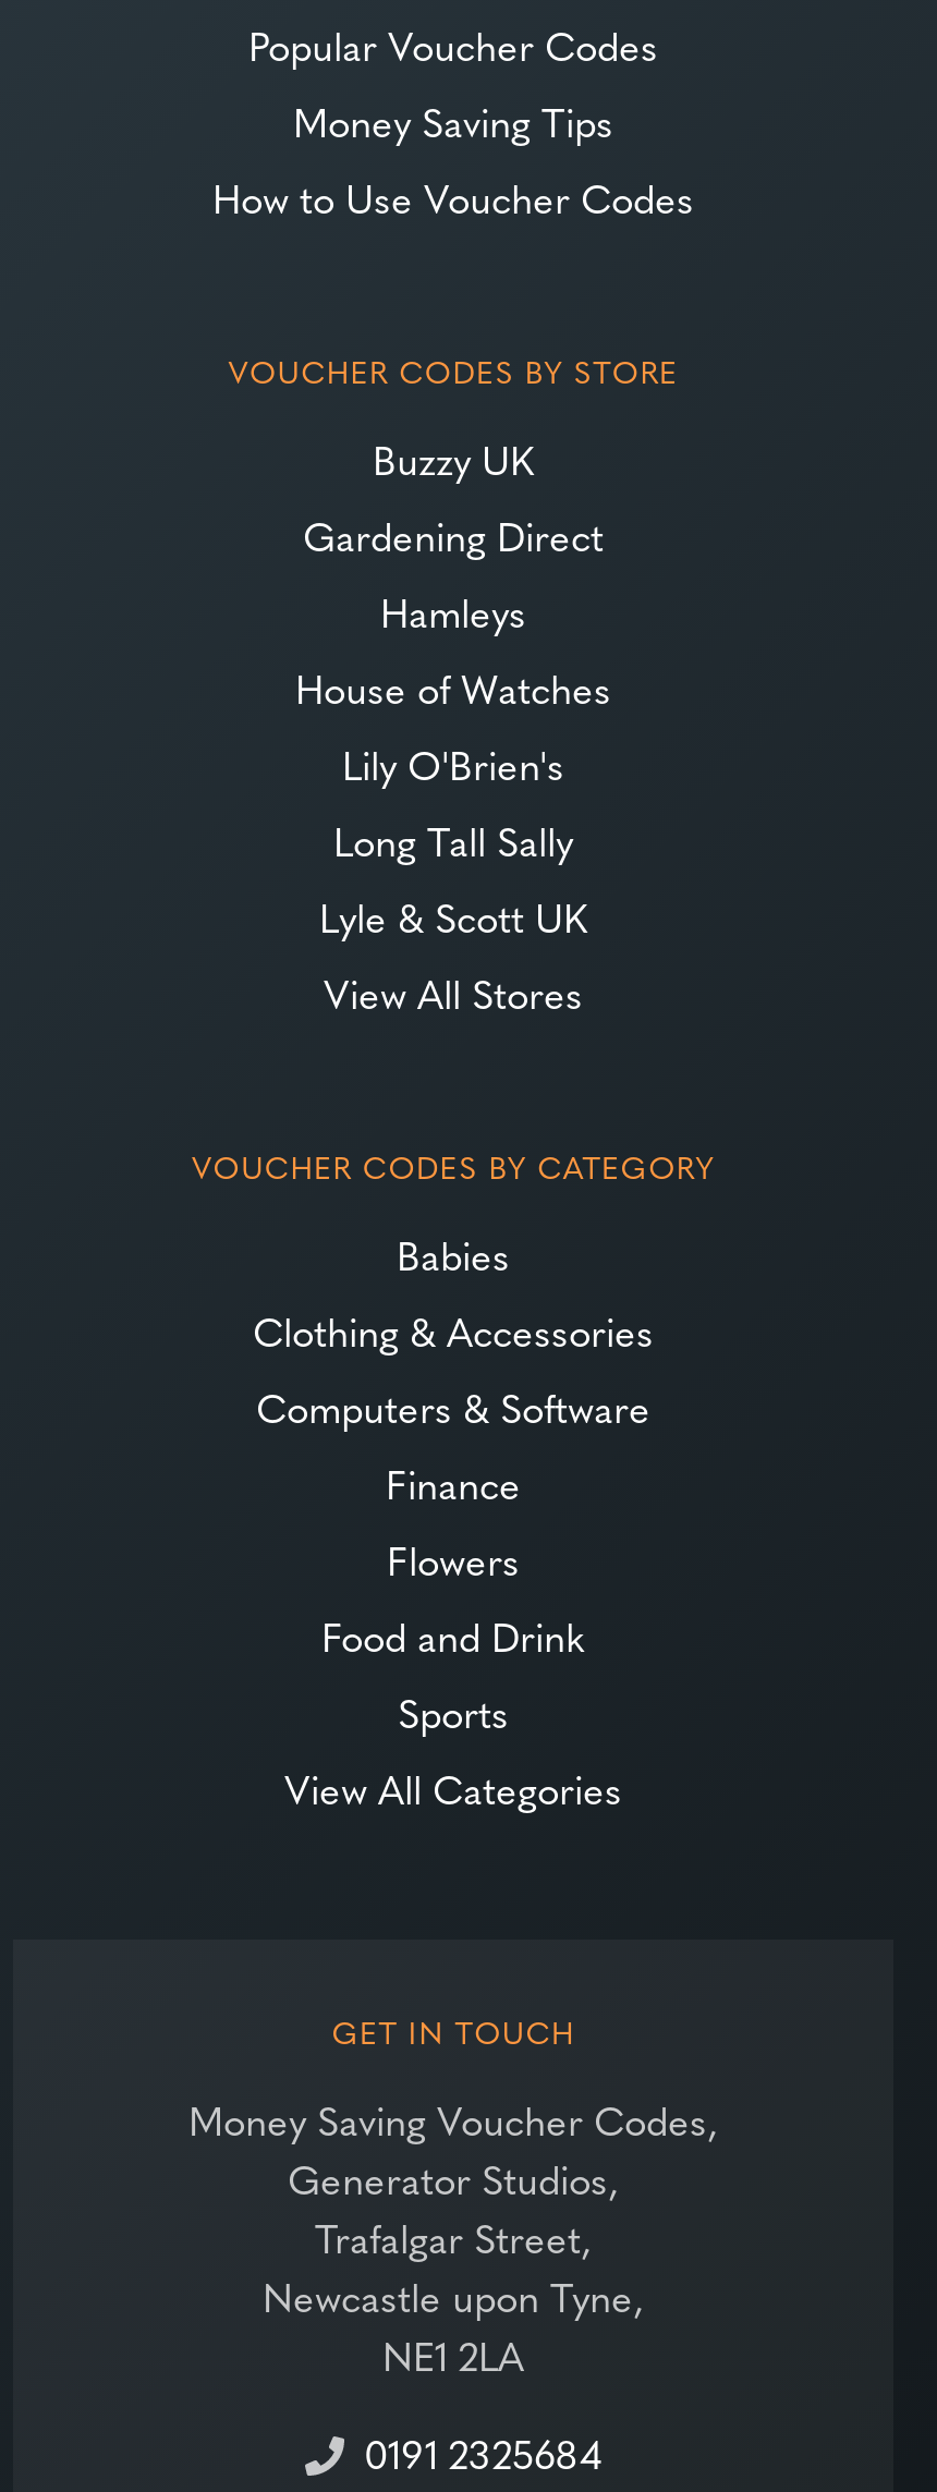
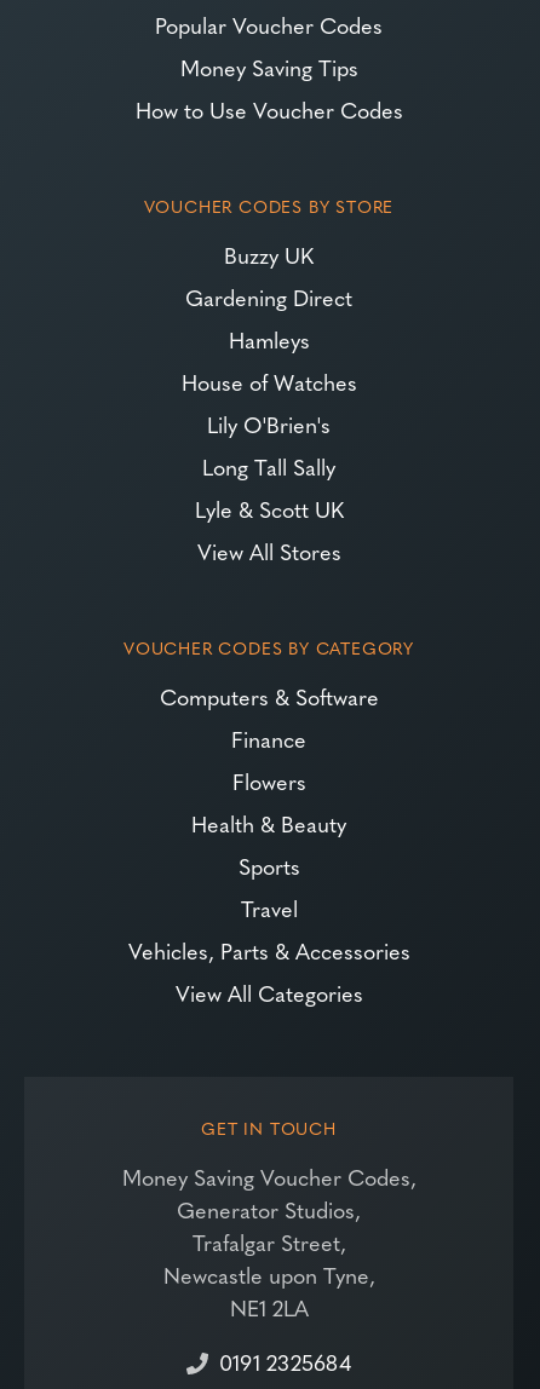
[253,1226,654,1357] Babies | Clothing & Accessories -> none
moved [256,1378,650,1585] -> [159,681,378,796]: Computers & Software | Finance | Flowers
[321,1607,585,1662] Food and Drink -> [191,808,346,838] Health & Beauty
moved [398,1683,509,1738] -> [238,850,300,880]: Sports
none -> [128,892,410,965] Travel | Vehicles, Parts & Accessories

